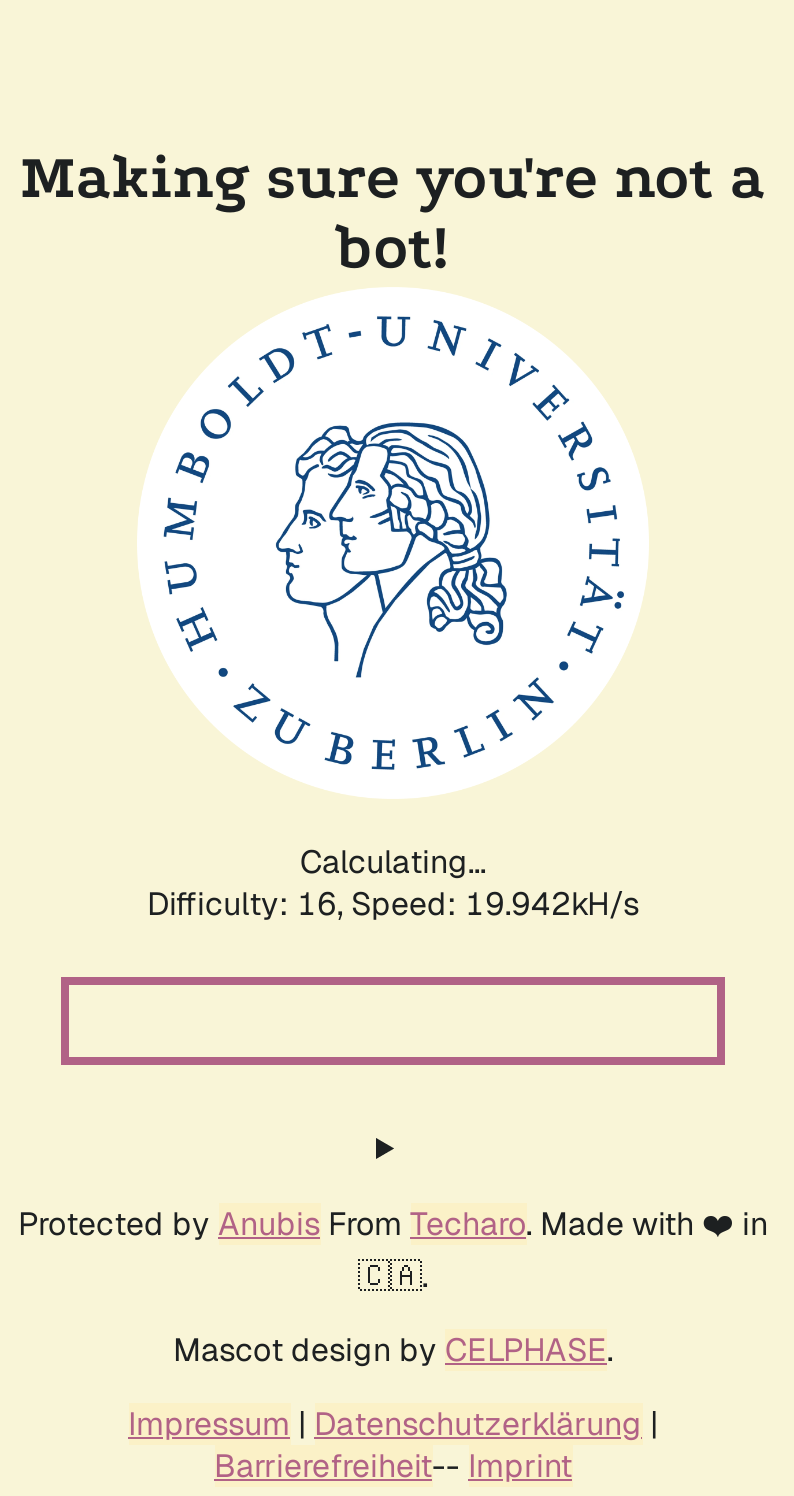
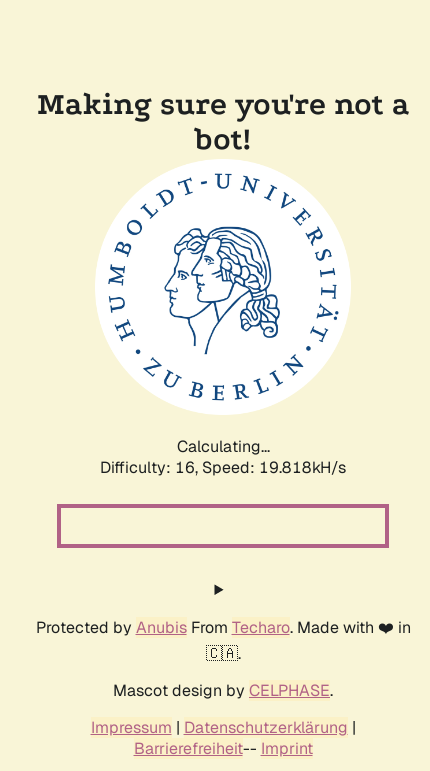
[147,883,639,925] Difficulty: 16, Speed: 19.942kH/s -> [100,457,346,478] Difficulty: 16, Speed: 19.818kH/s

